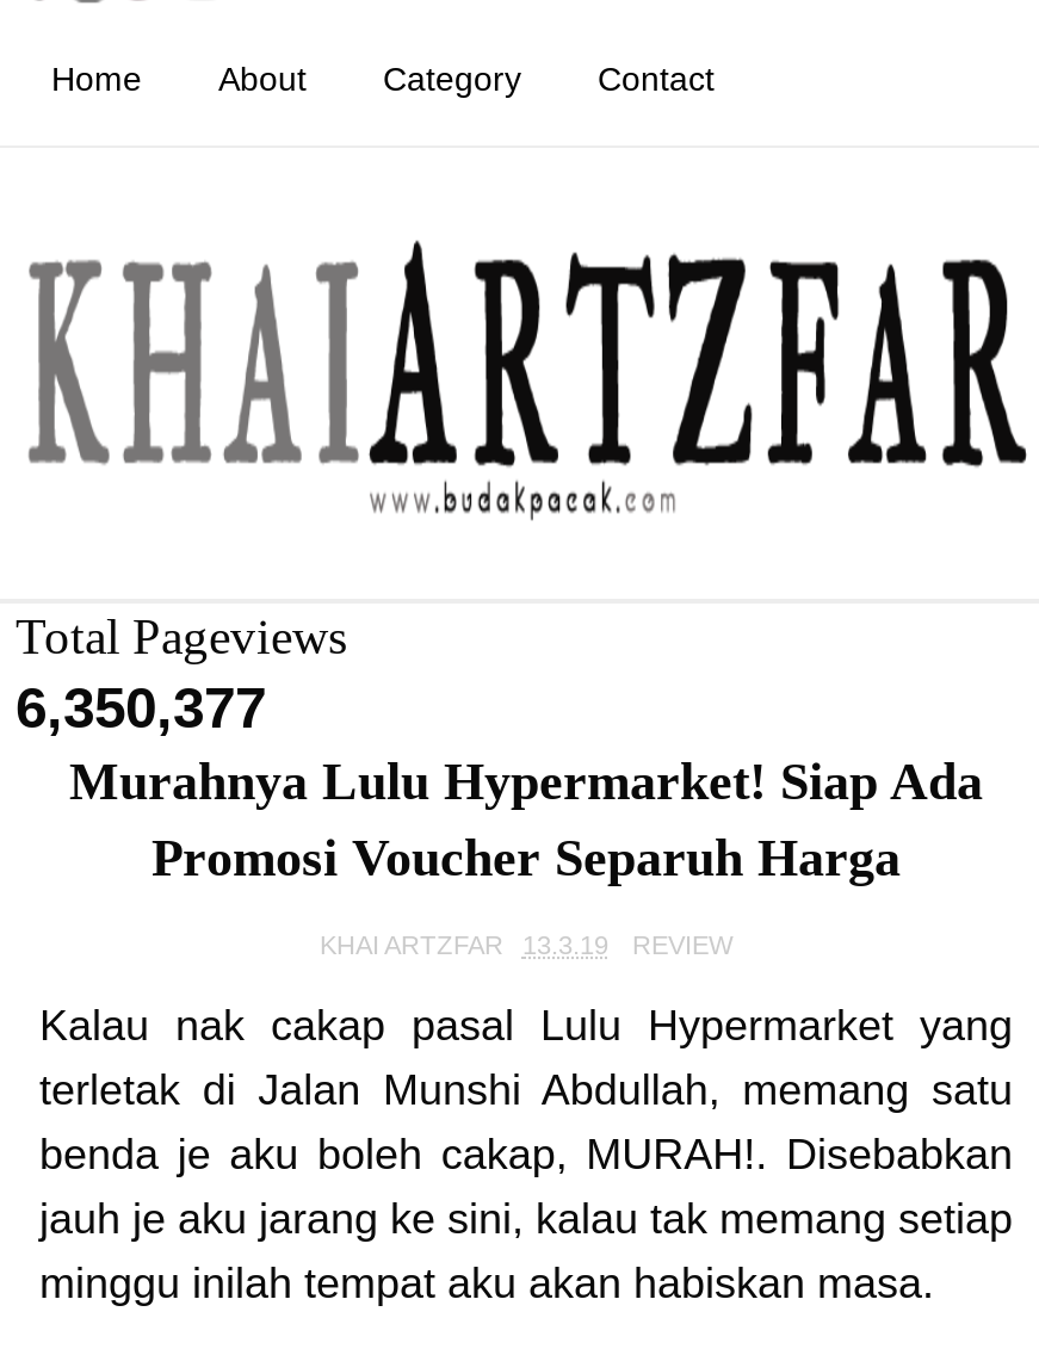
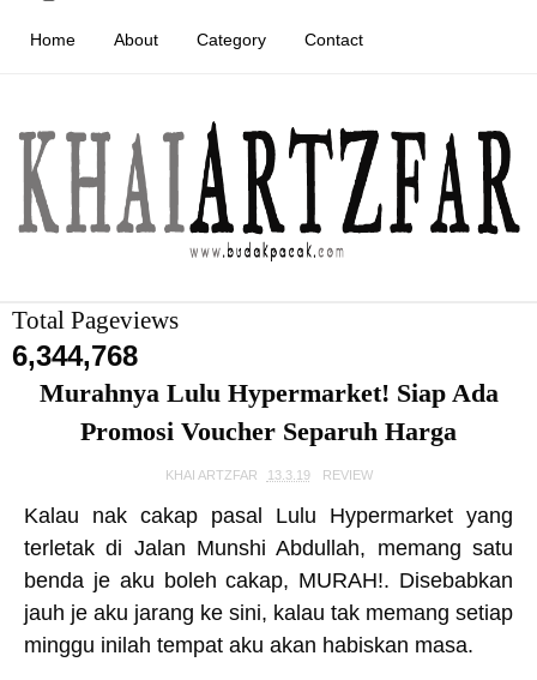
[16,675,266,740] 6,350,377 -> [12,339,138,372] 6,344,768

